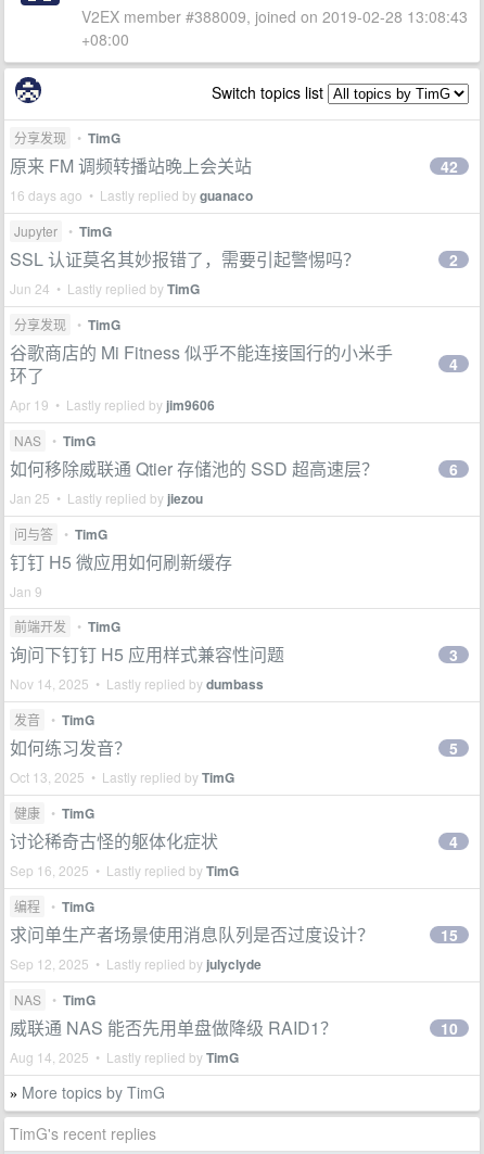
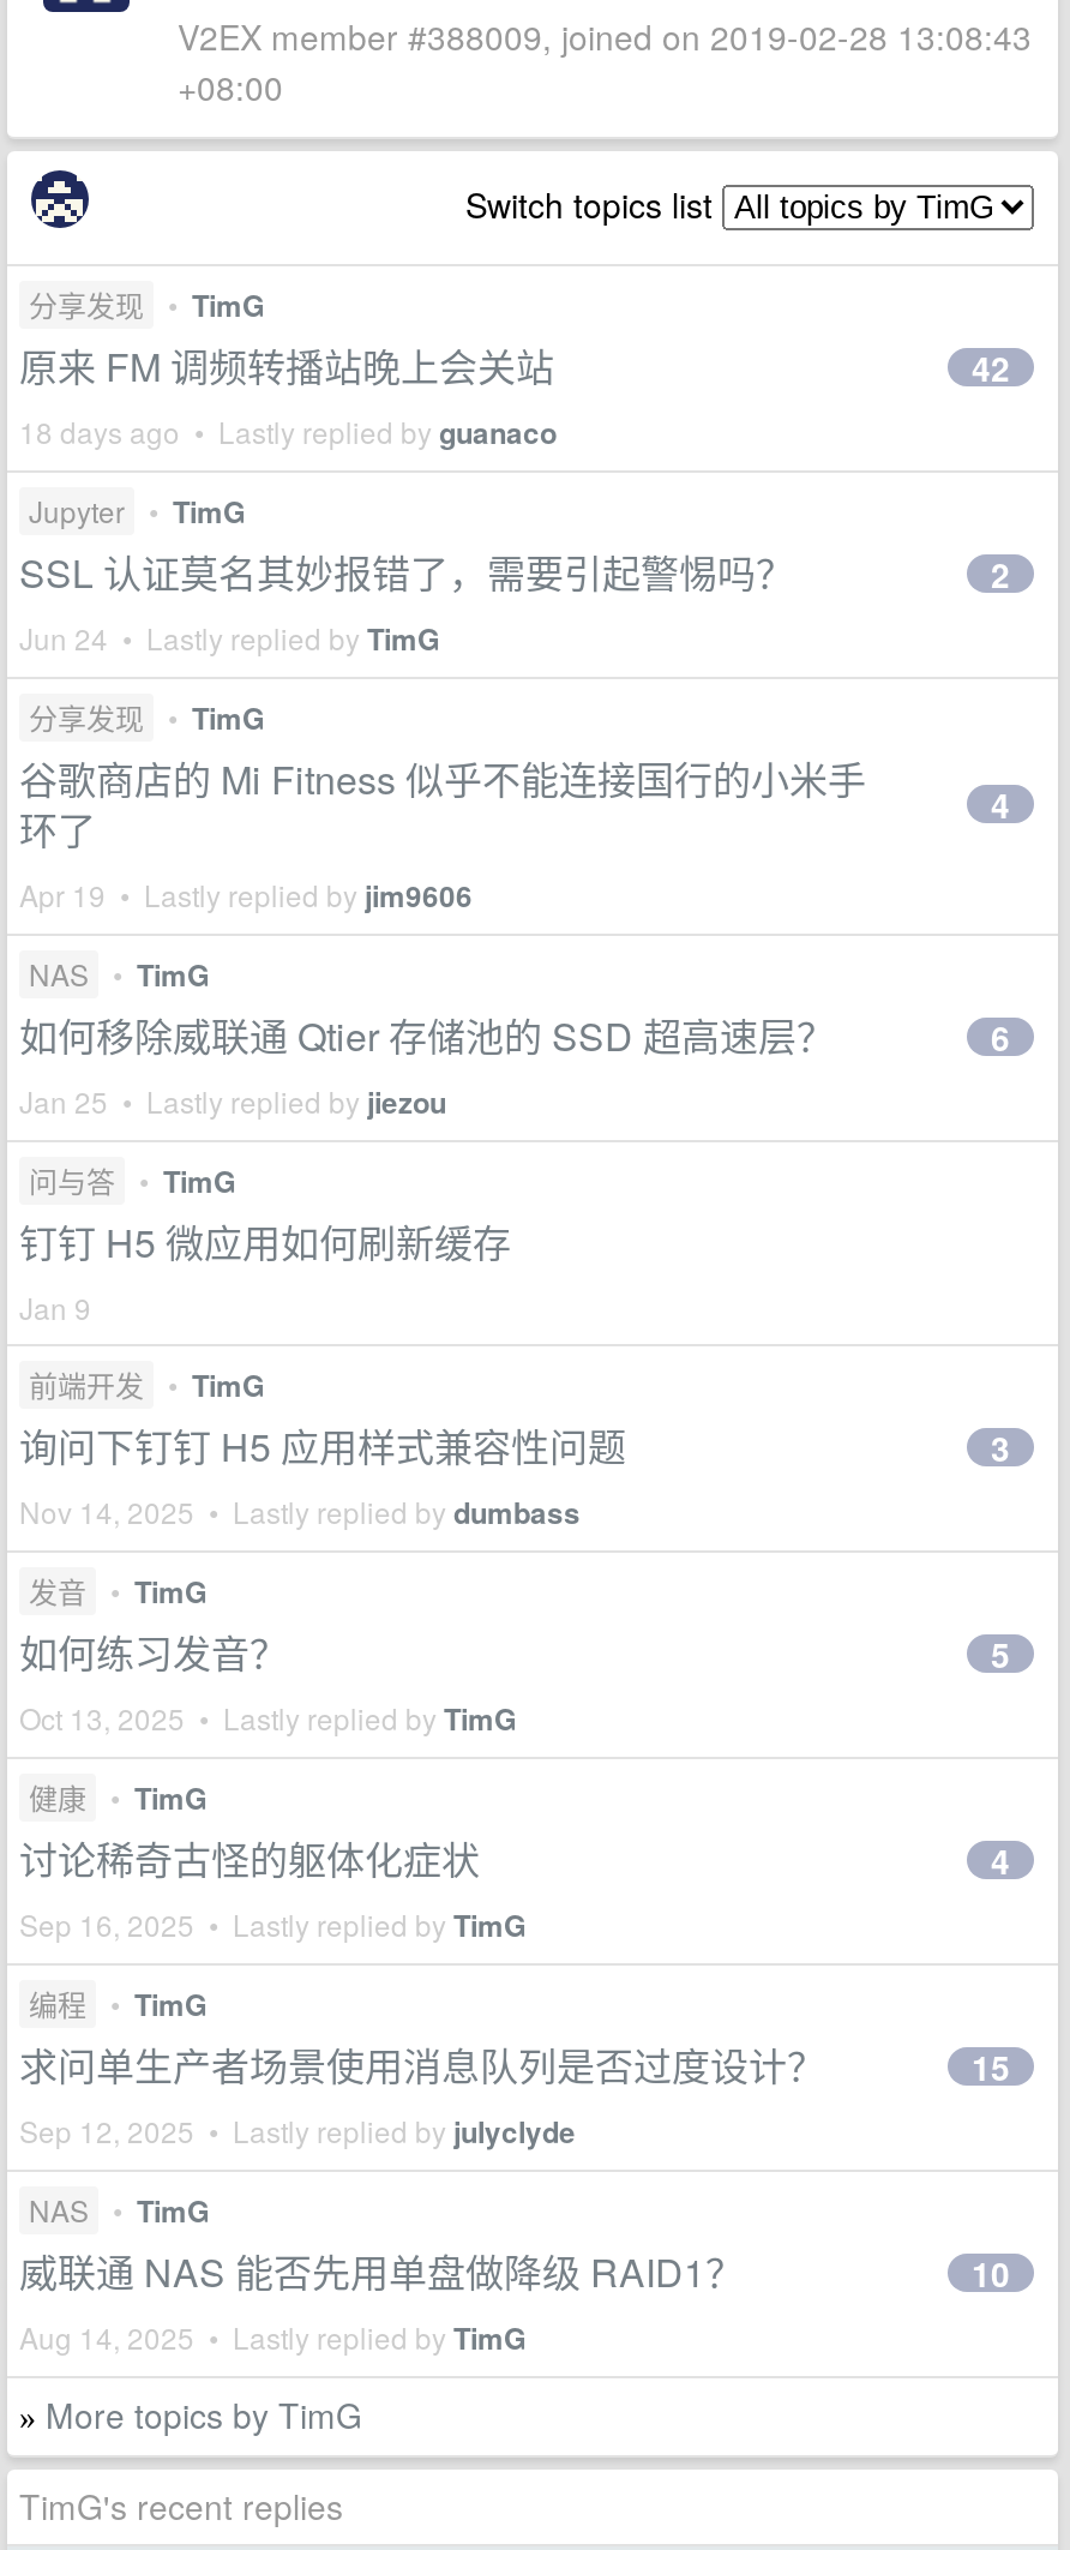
[10,186,253,205] 16 days ago • Lastly replied by guanaco -> [19,410,557,454] 18 days ago • Lastly replied by guanaco

